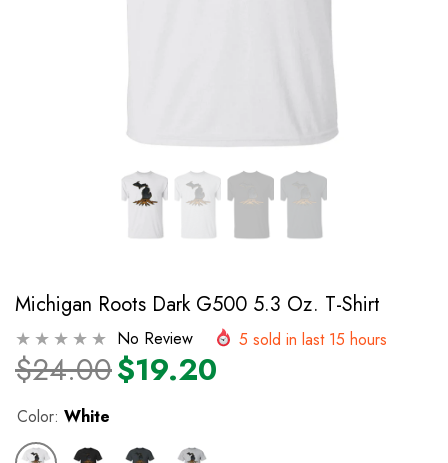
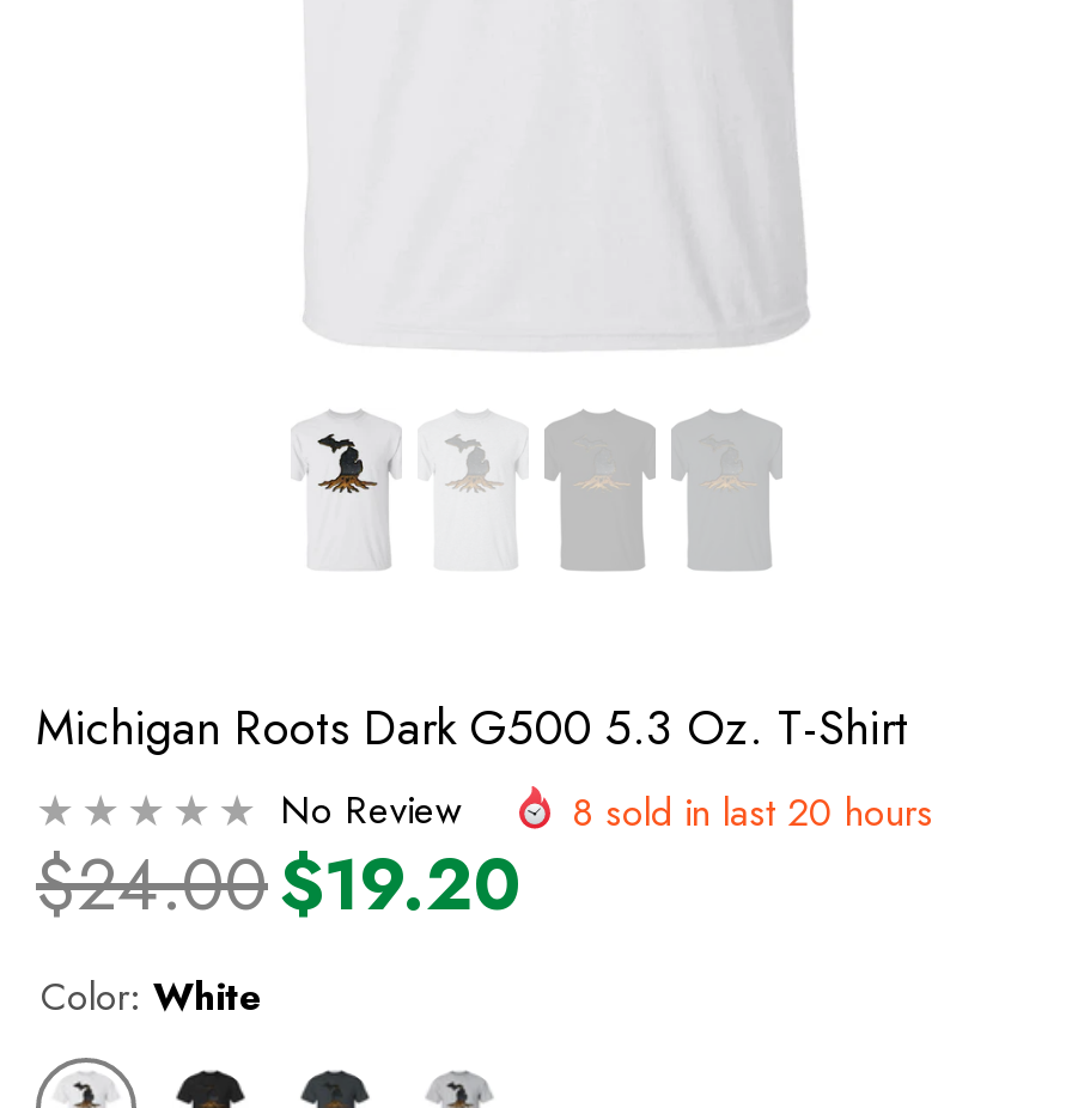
[239,328,387,351] 5 sold in last 15 hours -> [572,785,933,840] 8 sold in last 20 hours

